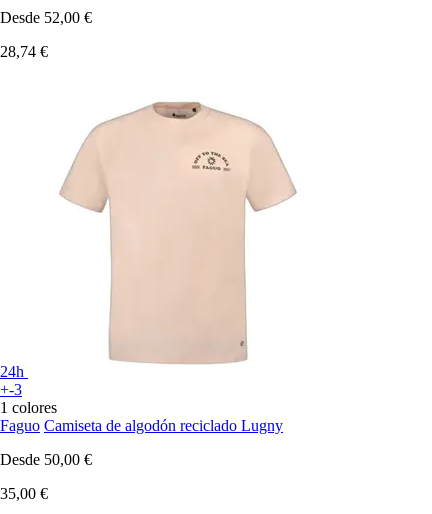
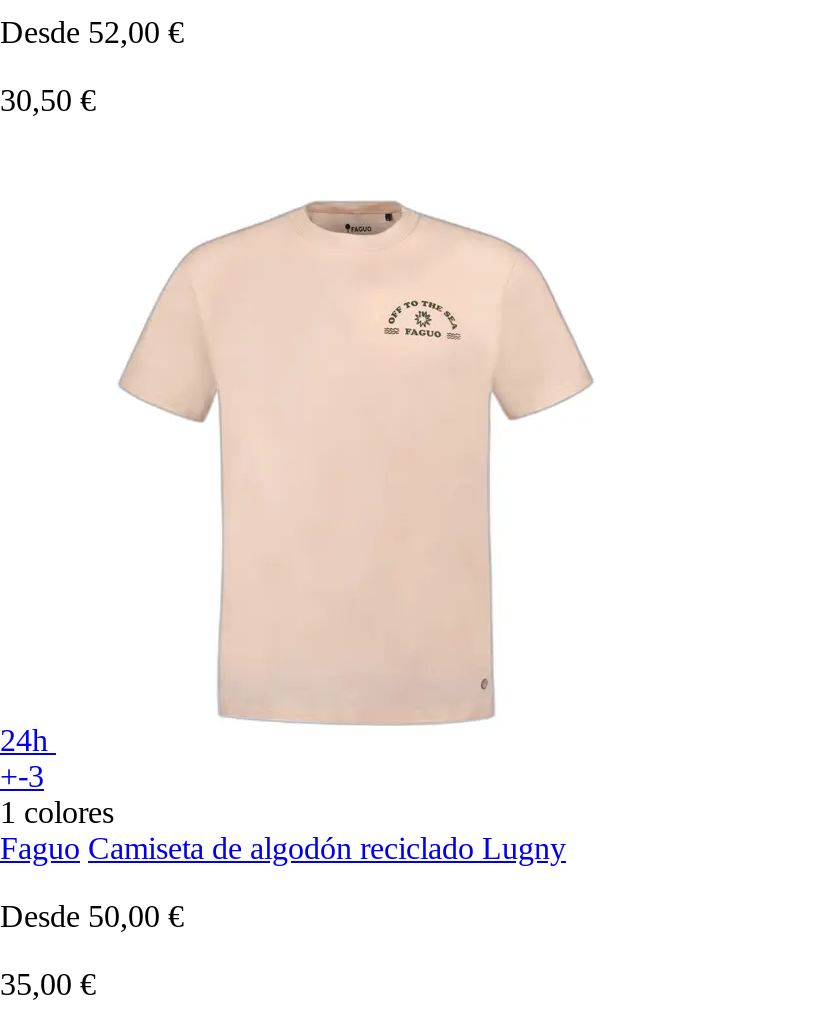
[0,43,48,60] 28,74 € -> [0,83,96,117] 30,50 €

